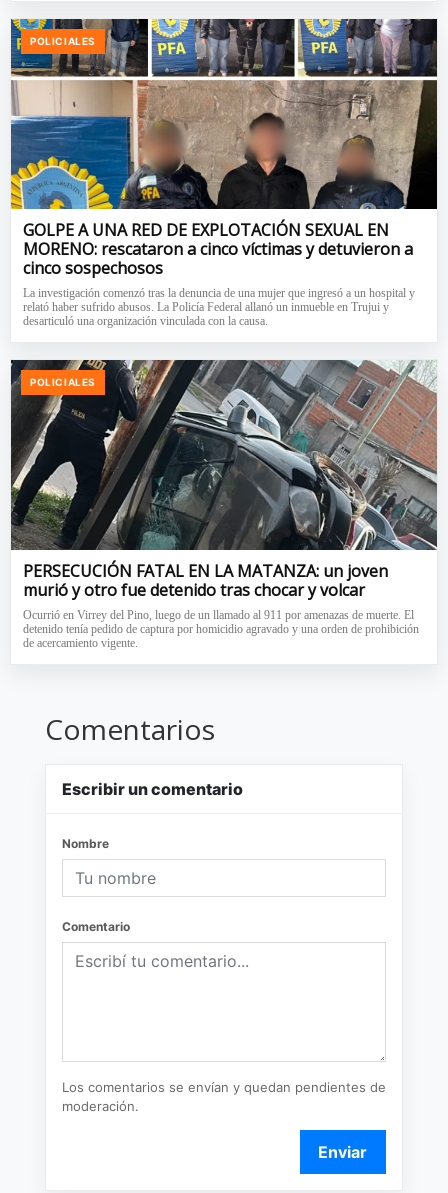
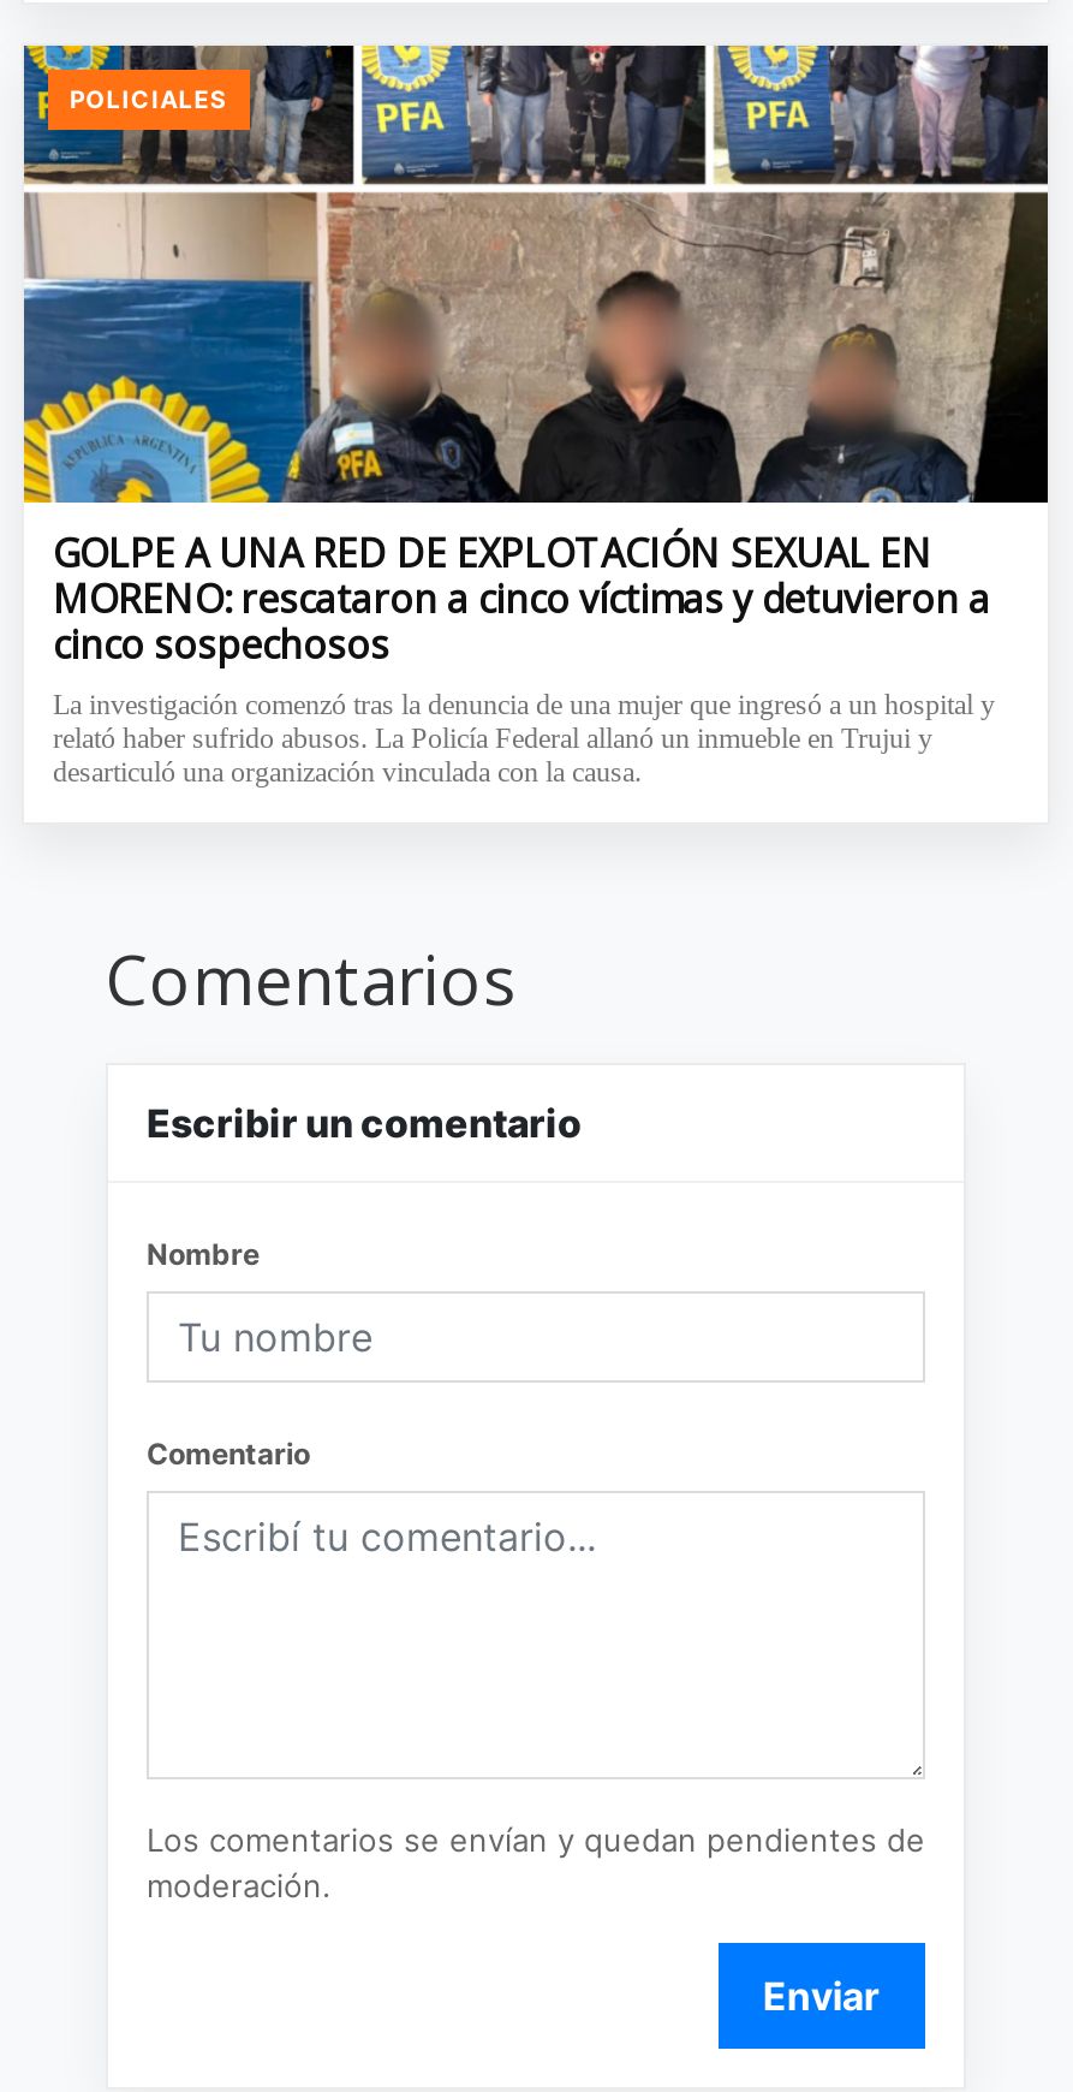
[10,359,438,551] [image] | POLICIALES -> none
[23,560,419,650] PERSECUCIÓN FATAL EN LA MATANZA: un joven | murió y otro fue detenido tras chocar y volcar | Ocurrió en Virrey del Pino, luego de un llamado al 911 por amenazas de muerte. El | detenido tenía pedido de captura por homicidio agravado y una orden de prohibición | de acercamiento vigente. -> none

